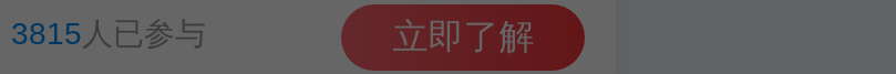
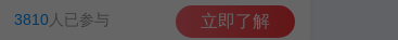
[11,15,206,51] 3815人已参与 -> [14,11,110,28] 3810人已参与

